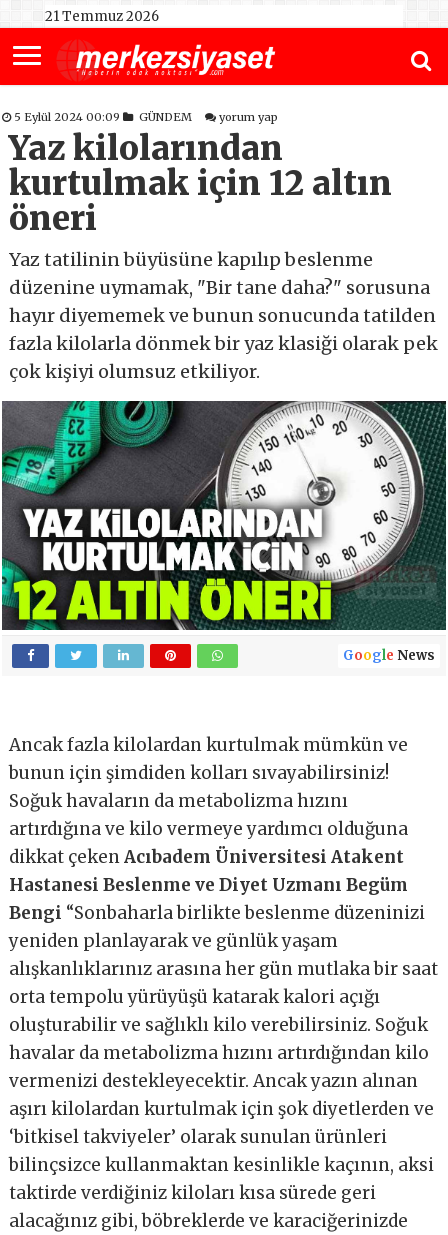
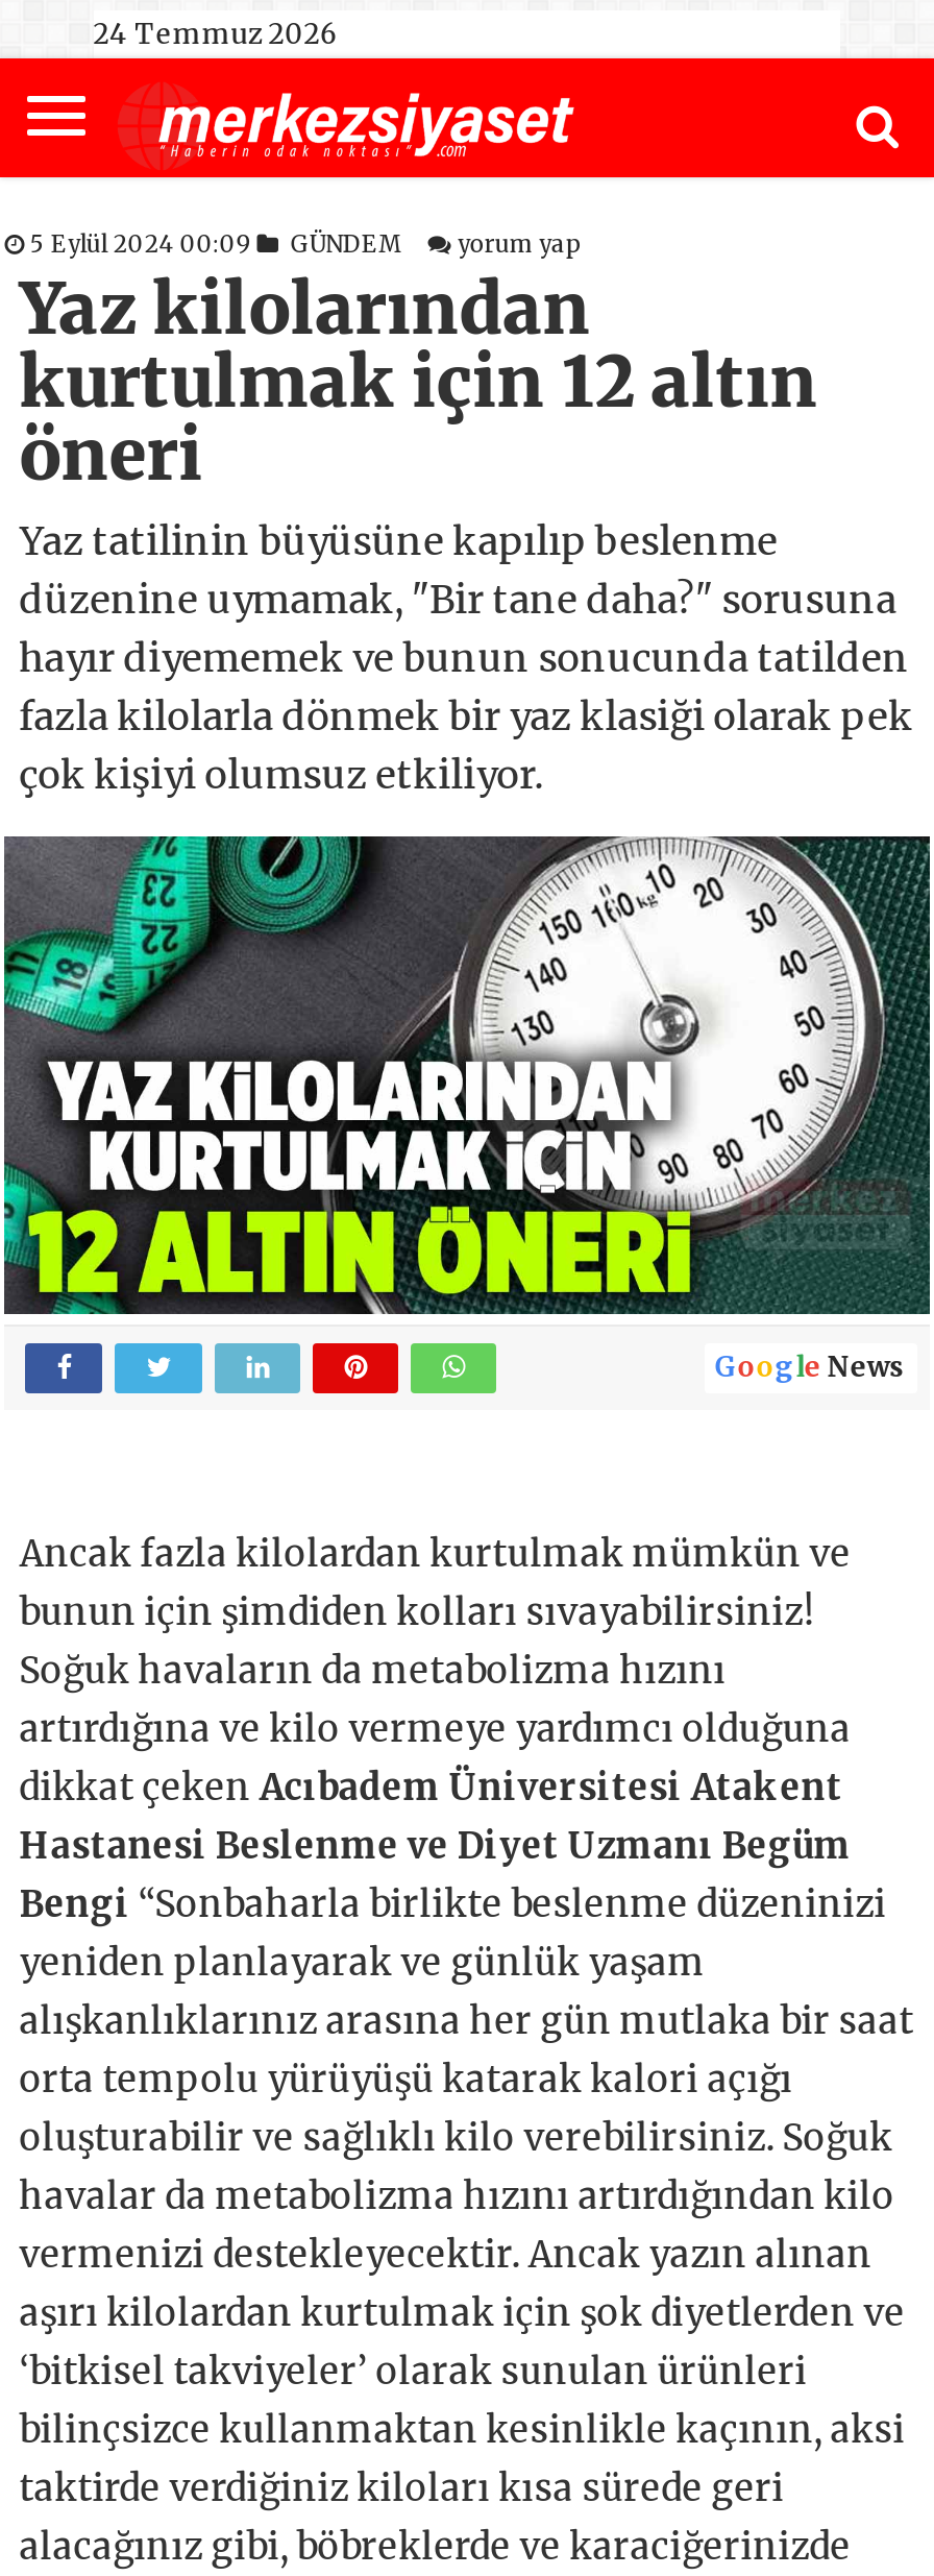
[45,8,159,25] 21 Temmuz 2026 -> [93,17,337,52] 24 Temmuz 2026

